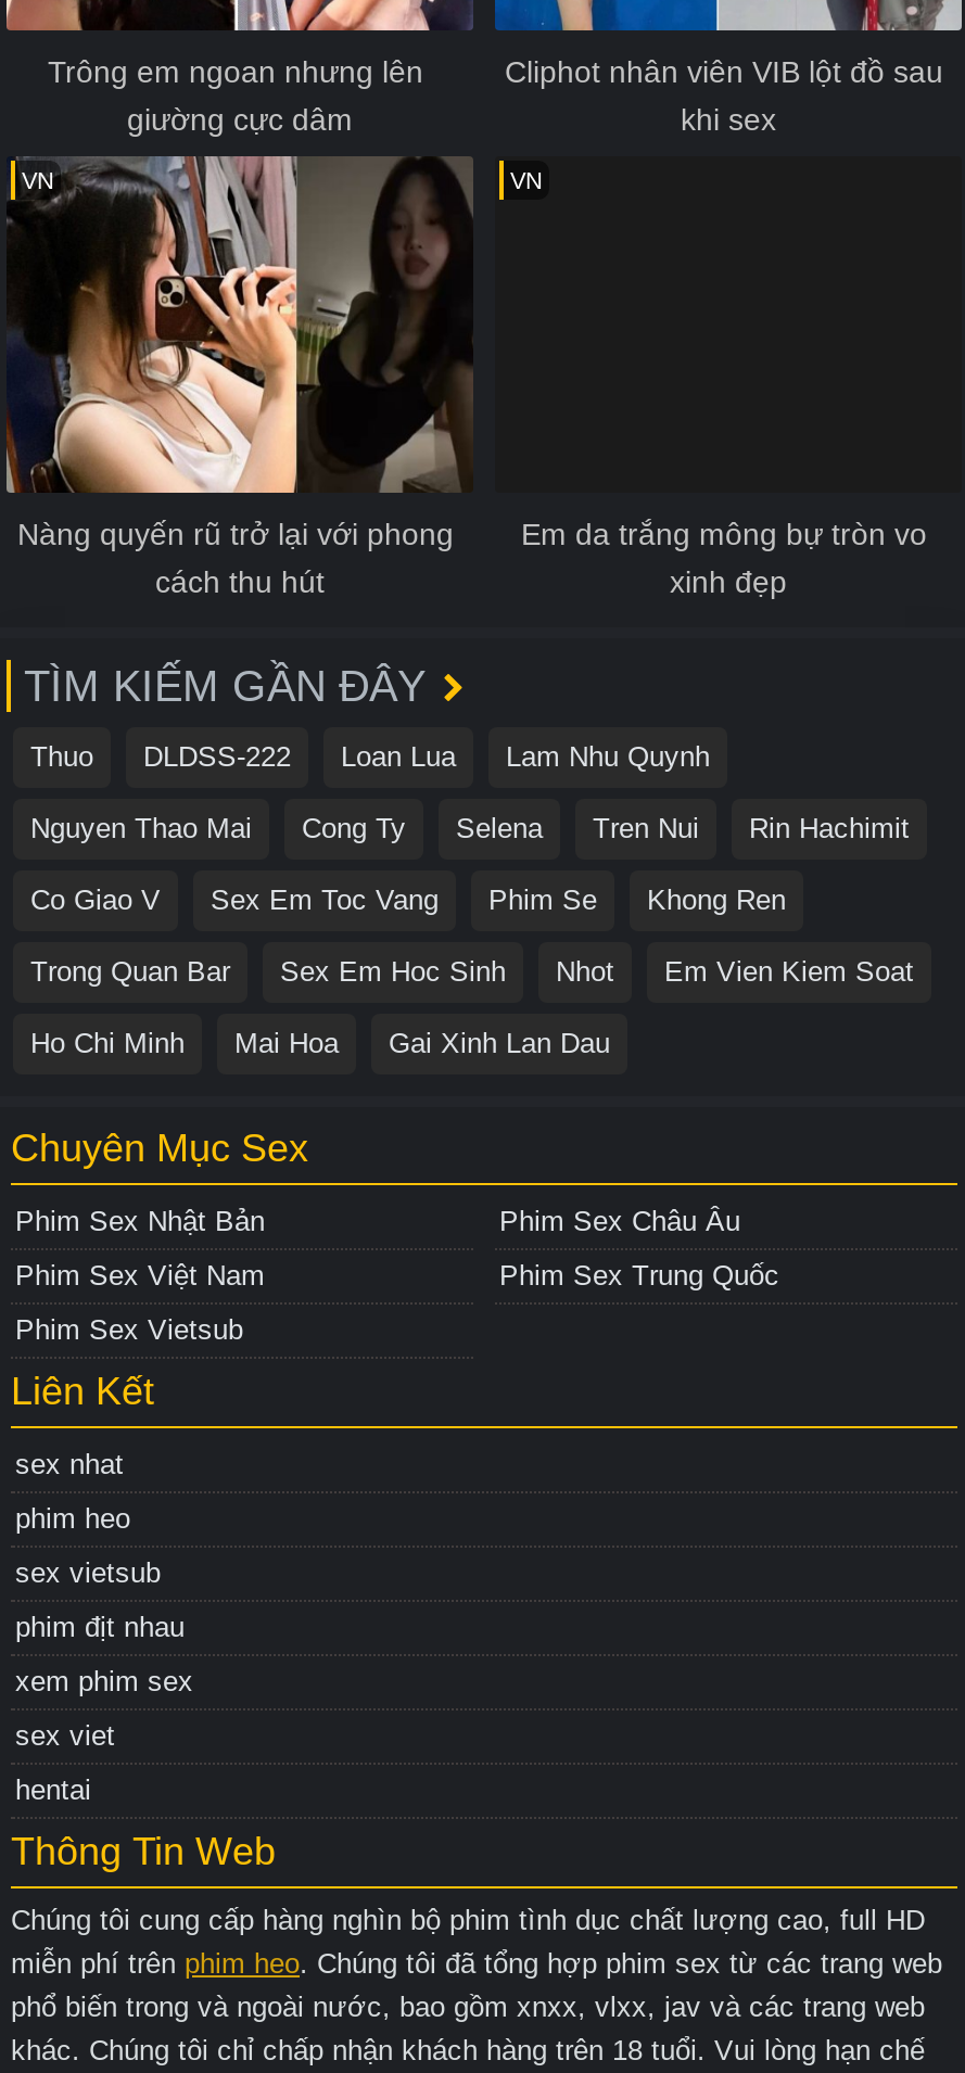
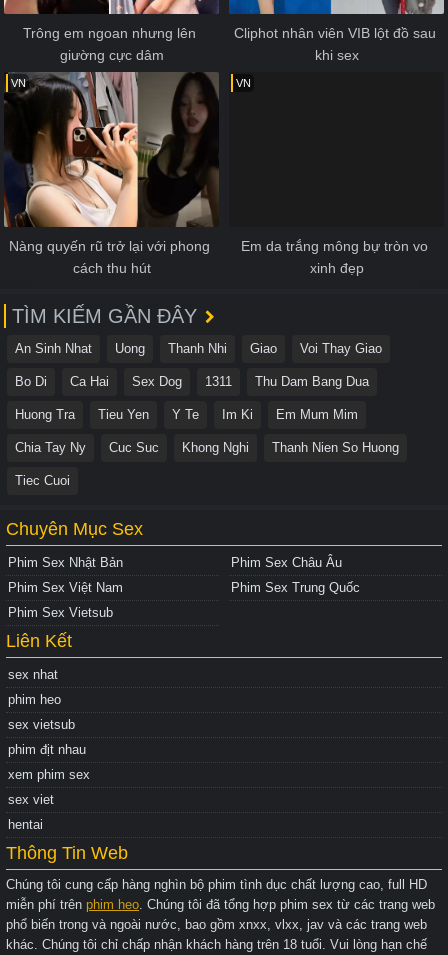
[30,740,710,772] Thuo | DLDSS-222 | Loan Lua | Lam Nhu Quynh -> [15,341,382,356] An Sinh Nhat | Uong | Thanh Nhi | Giao | Voi Thay Giao
[30,811,910,844] Nguyen Thao Mai | Cong Ty | Selena | Tren Nui | Rin Hachimit -> [15,374,369,389] Bo Di | Ca Hai | Sex Dog | 1311 | Thu Dam Bang Dua
[30,883,786,916] Co Giao V | Sex Em Toc Vang | Phim Se | Khong Ren -> [15,407,358,422] Huong Tra | Tieu Yen | Y Te | Im Ki | Em Mum Mim
[30,955,914,987] Trong Quan Bar | Sex Em Hoc Sinh | Nhot | Em Vien Kiem Soat -> [15,440,399,455] Chia Tay Ny | Cuc Suc | Khong Nghi | Thanh Nien So Huong
[30,1026,610,1059] Ho Chi Minh | Mai Hoa | Gai Xinh Lan Dau -> [15,473,70,488] Tiec Cuoi

